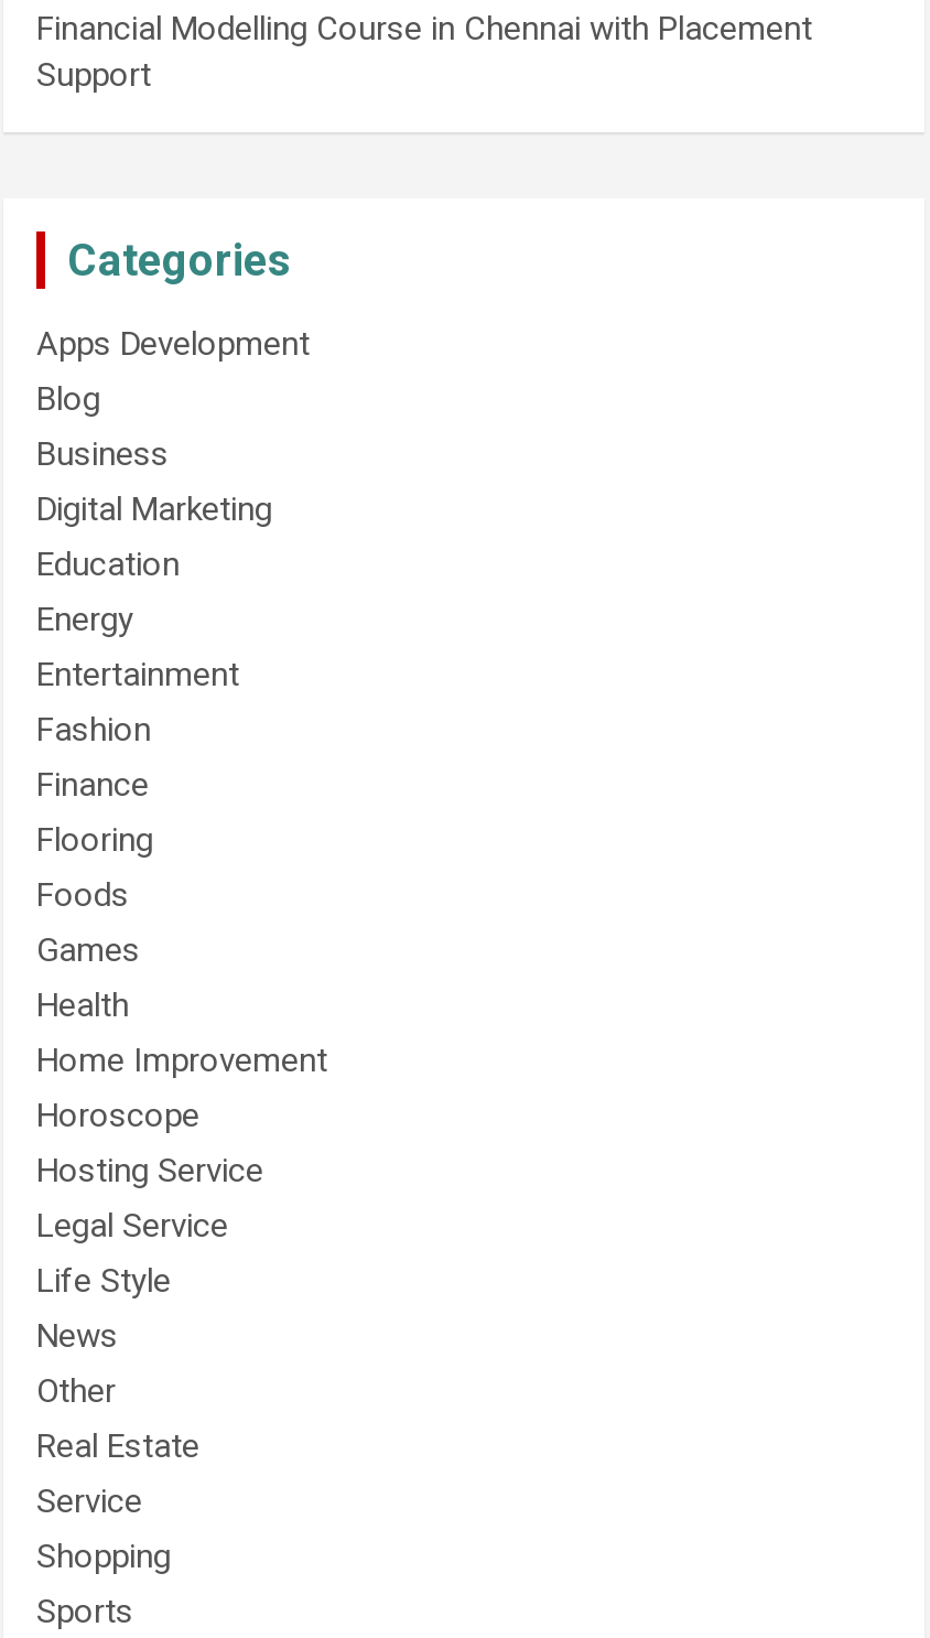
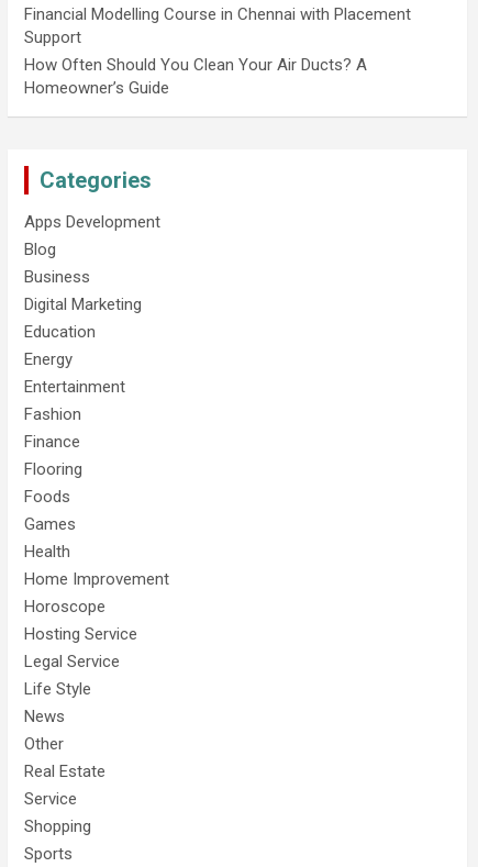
none -> [24,55,367,97] How Often Should You Clean Your Air Ducts? A | Homeowner’s Guide

